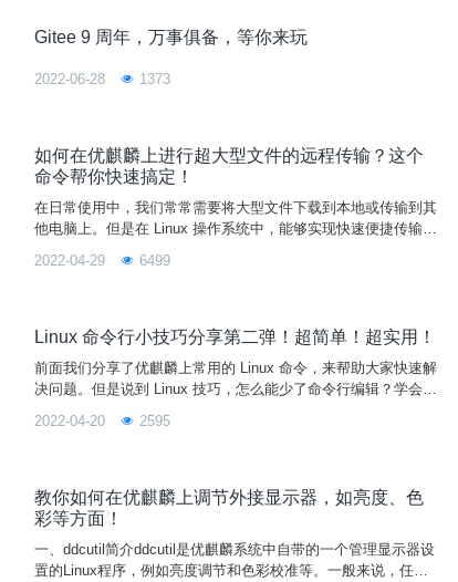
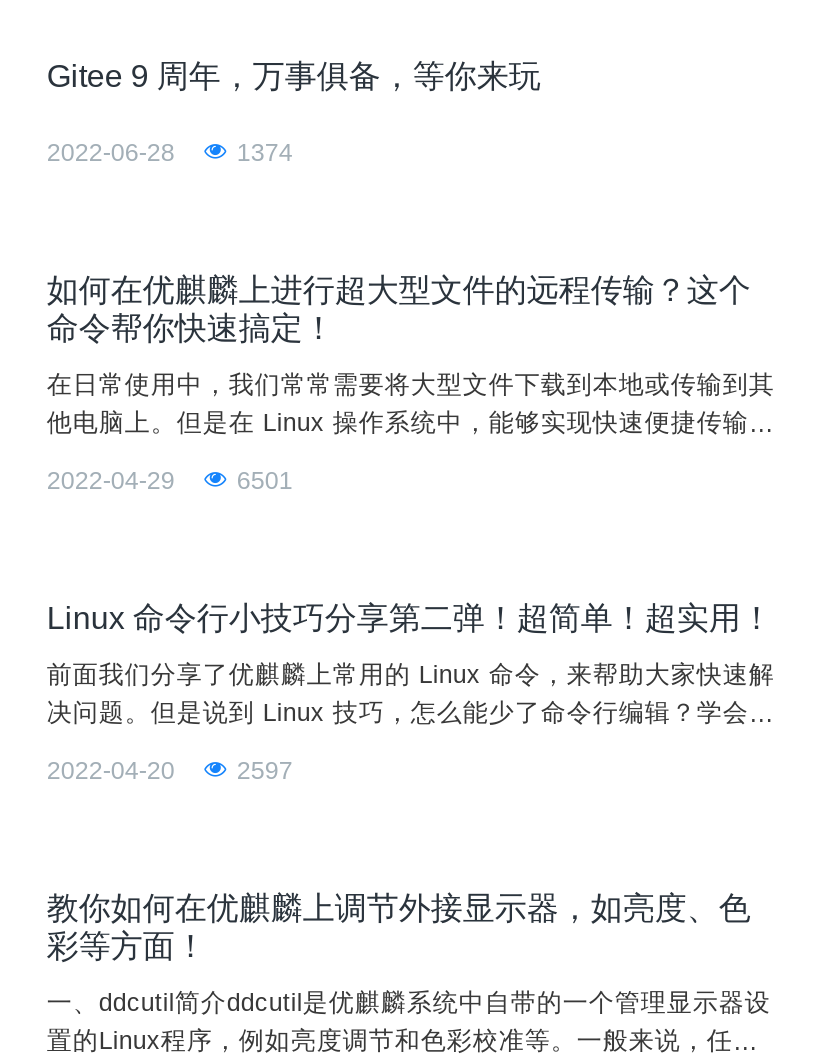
[140,72,171,88] 1373 -> [237,140,293,168] 1374
[140,254,171,269] 6499 -> [237,468,293,496] 6501
[140,414,171,430] 2595 -> [237,758,293,786] 2597

